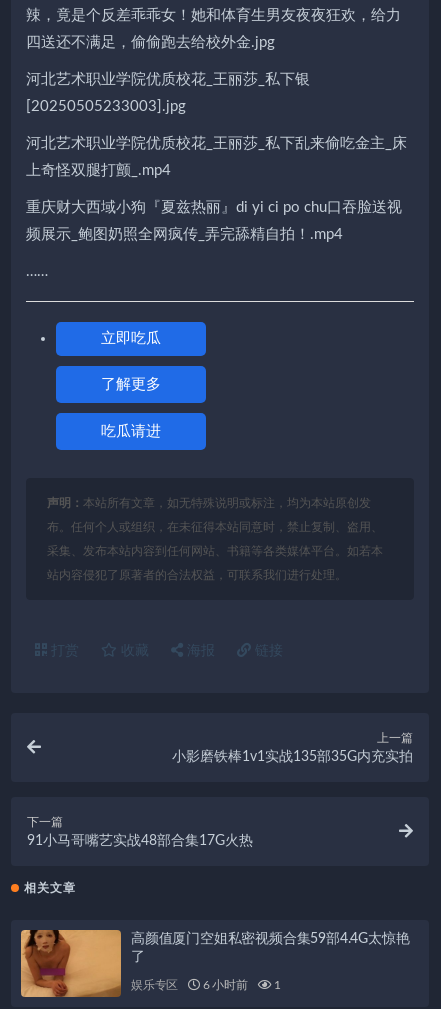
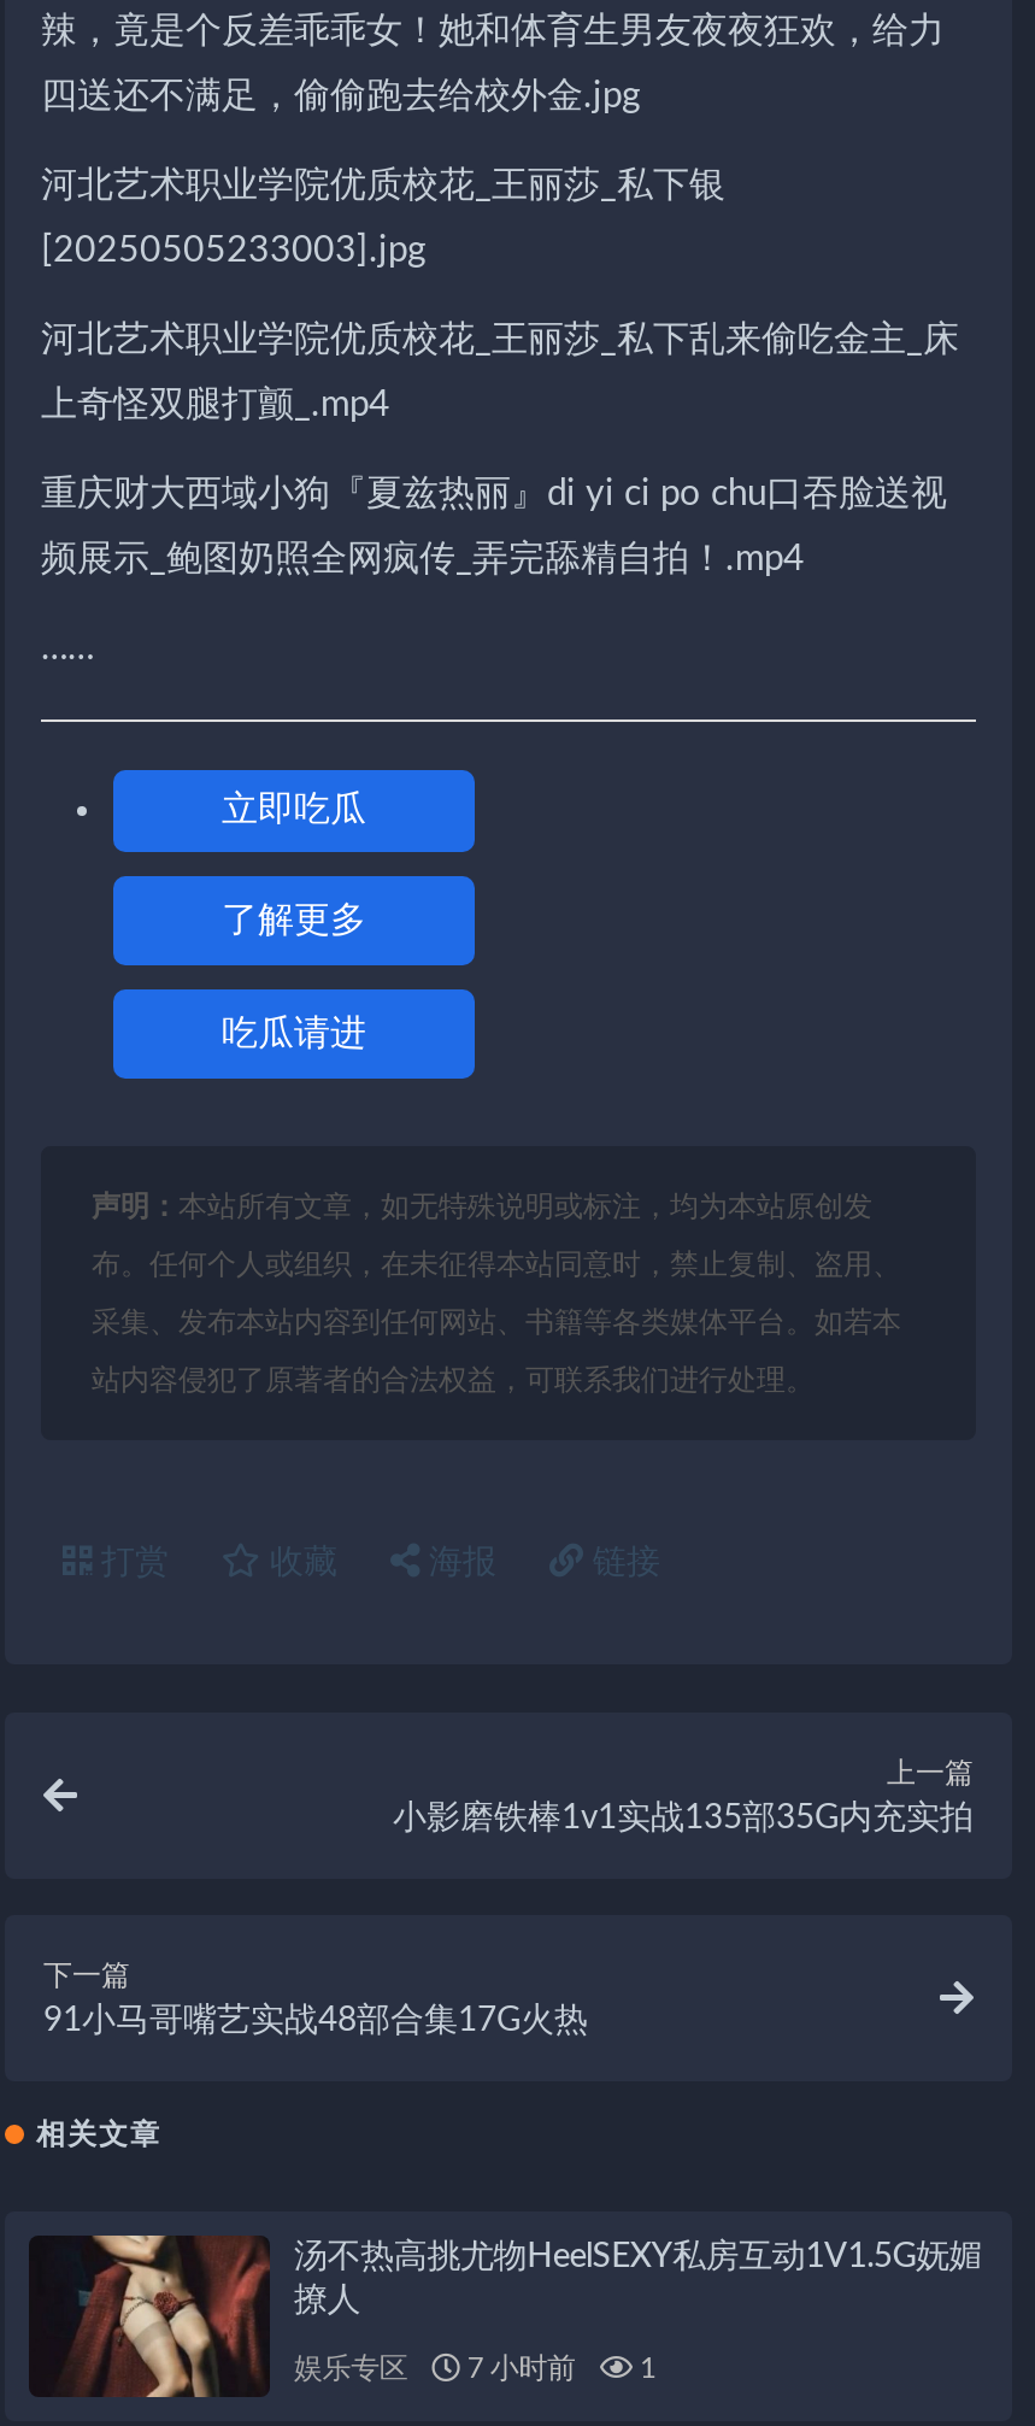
[20,929,409,998] [image] | 高颜值厦门空姐私密视频合集59部4.4G太惊艳 | 了 -> [29,2233,982,2397] [image] | 汤不热高挑尤物HeelSEXY私房互动1V1.5G妩媚 | 撩人
[131,979,281,991] 娱乐专区 6 小时前 1 -> [294,2353,656,2382] 娱乐专区 7 小时前 1

